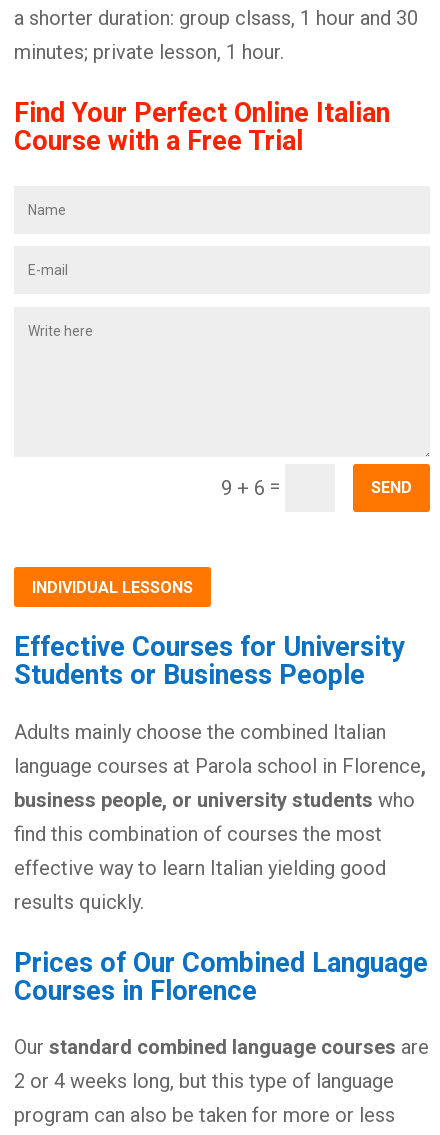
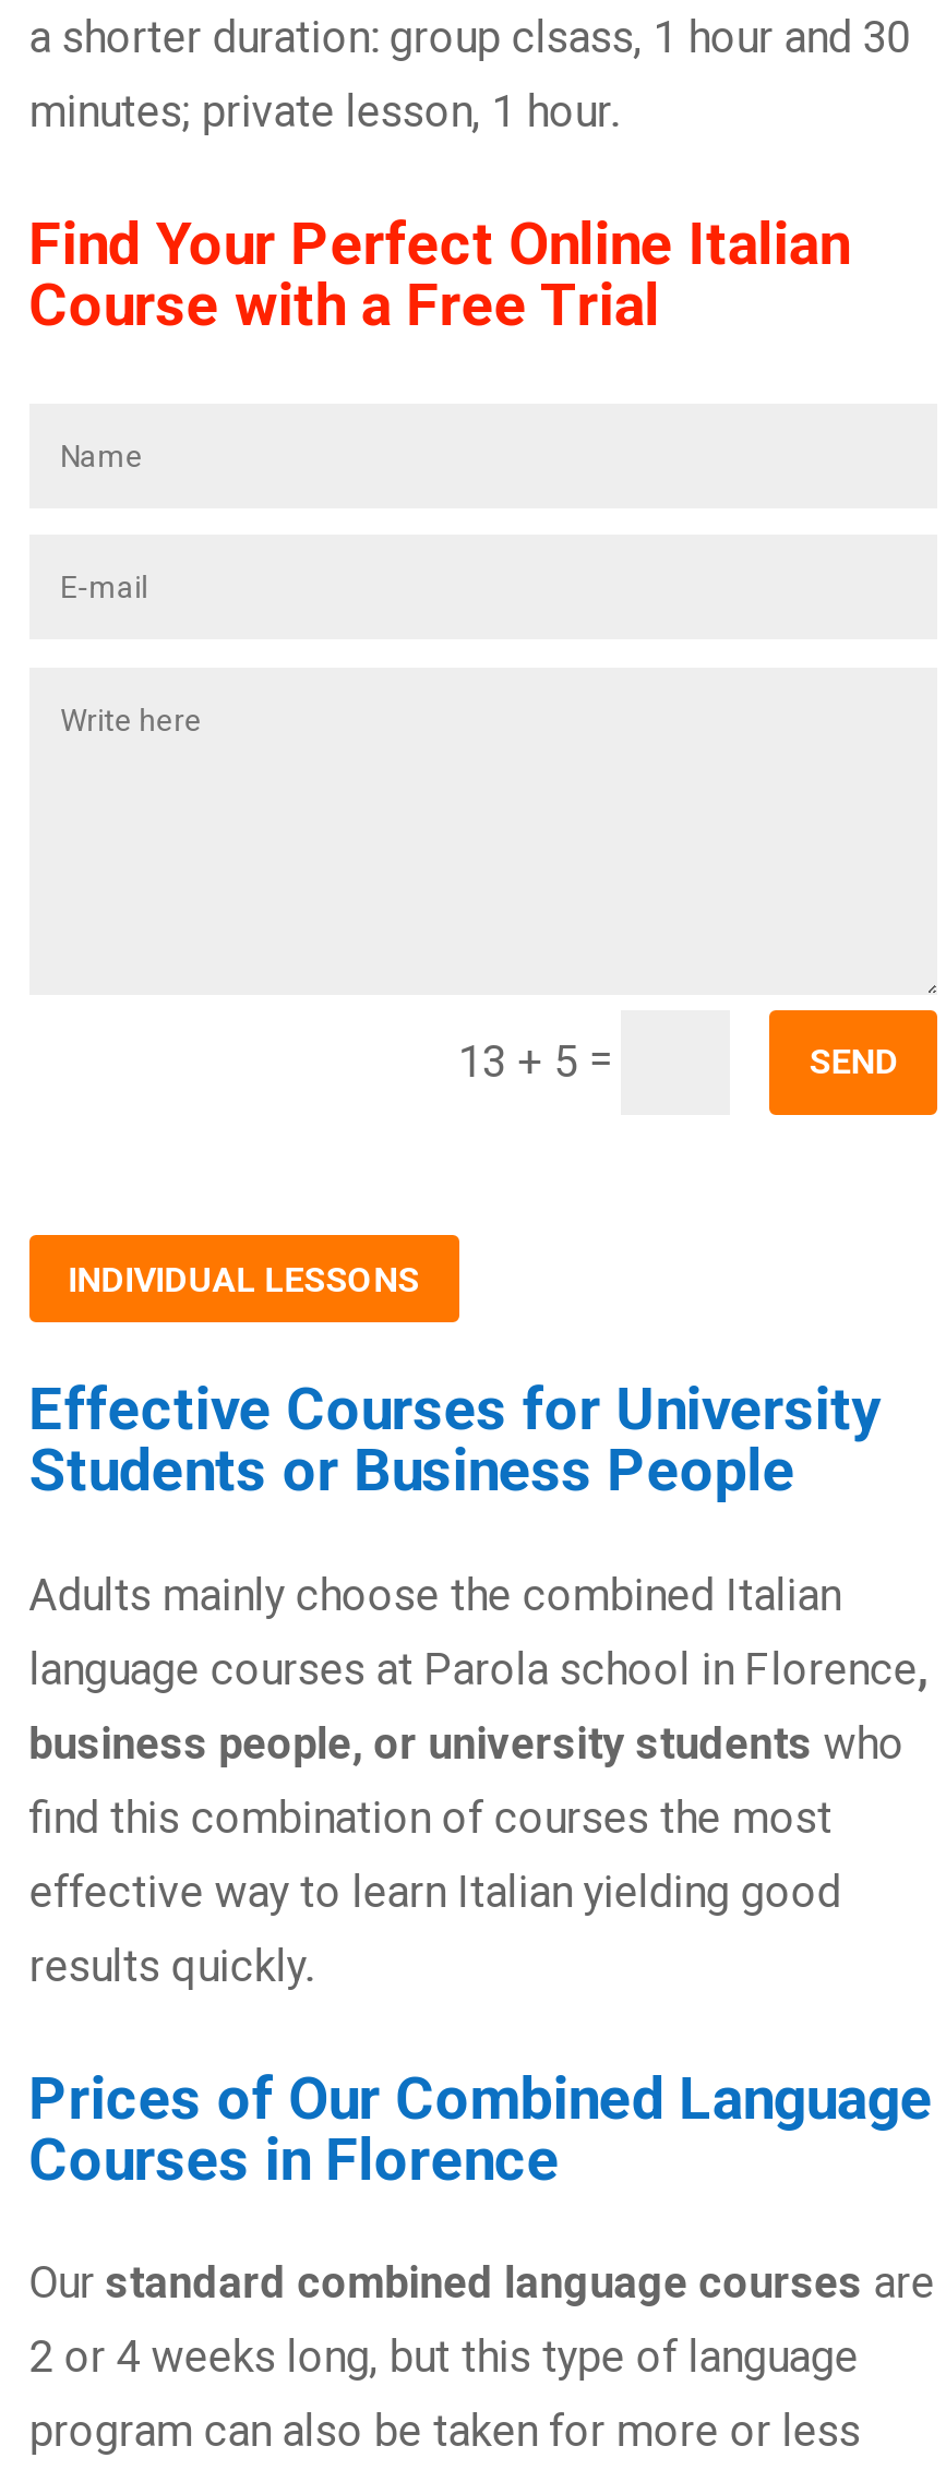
[221,474,285,499] 9 + 6 = -> [458,1032,622,1088] 13 + 5 =

